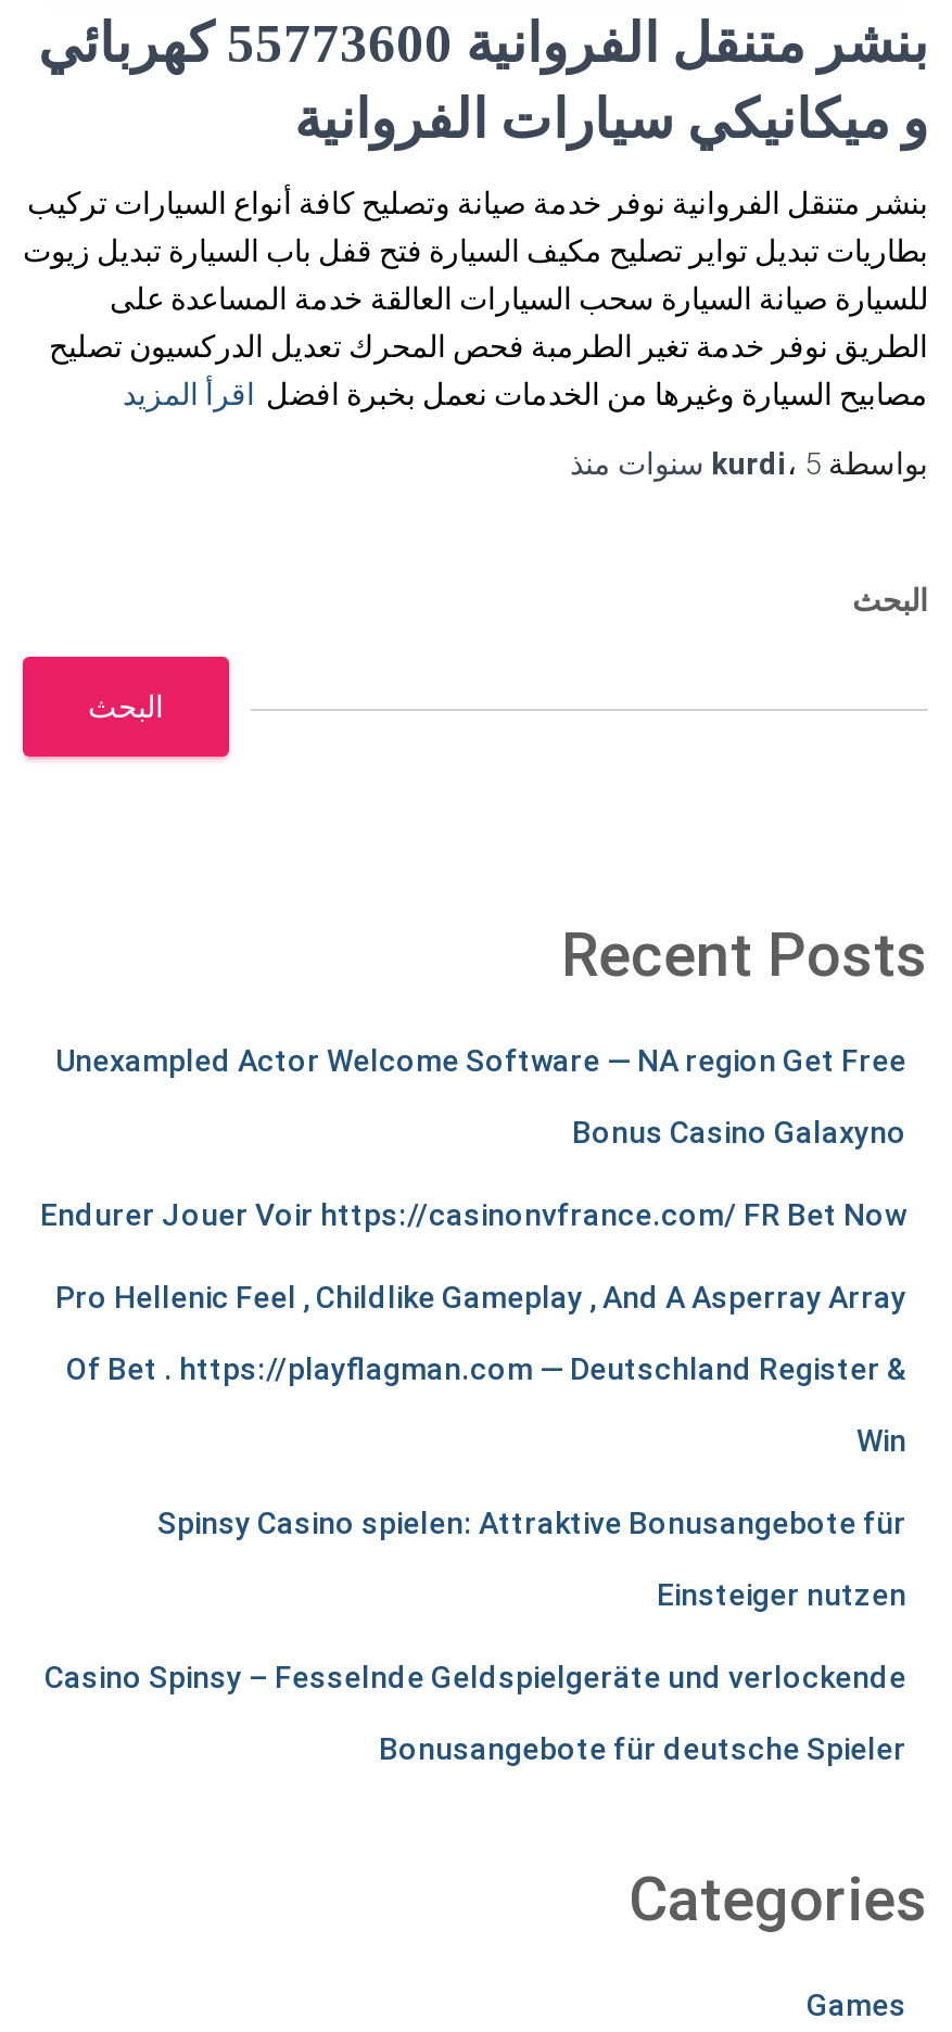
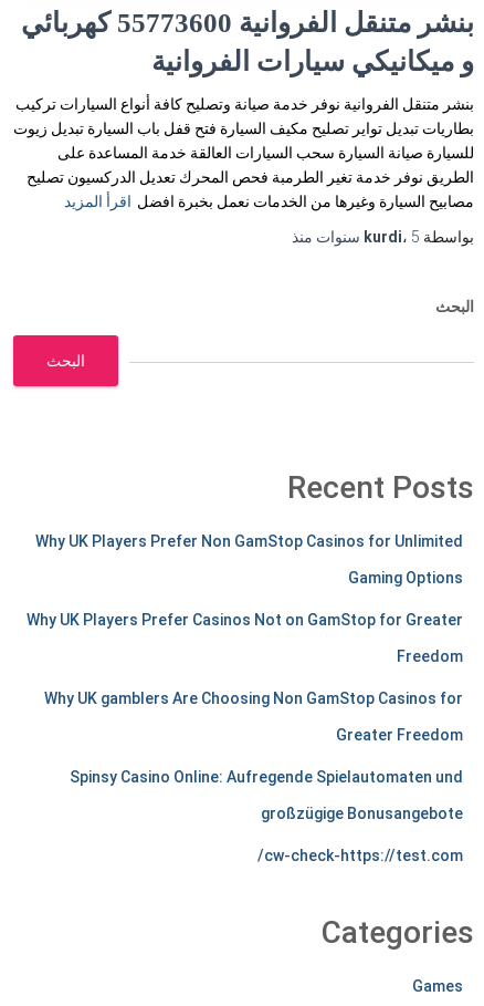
[40,1042,906,1765] Unexampled Actor Welcome Software — NA region Get Free | Bonus Casino Galaxyno | Endurer Jouer Voir https://casinonvfrance.com/ FR Bet Now | Pro Hellenic Feel , Childlike Gameplay , And A Asperray Array | Of Bet . https://playflagman.com — Deutschland Register & | Win | Spinsy Casino spielen: Attraktive Bonusangebote für | Einsteiger nutzen | Casino Spinsy – Fesselnde Geldspielgeräte und verlockende | Bonusangebote für deutsche Spieler -> [27,532,463,864] Why UK Players Prefer Non GamStop Casinos for Unlimited | Gaming Options | Why UK Players Prefer Casinos Not on GamStop for Greater | Freedom | Why UK gamblers Are Choosing Non GamStop Casinos for | Greater Freedom | Spinsy Casino Online: Aufregende Spielautomaten und | großzügige Bonusangebote | cw-check-https://test.com/

